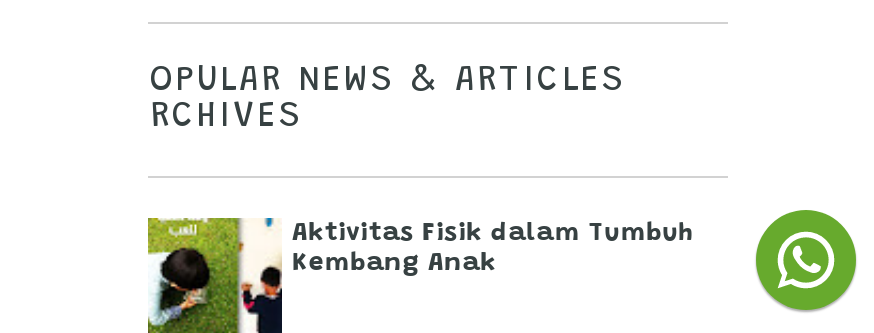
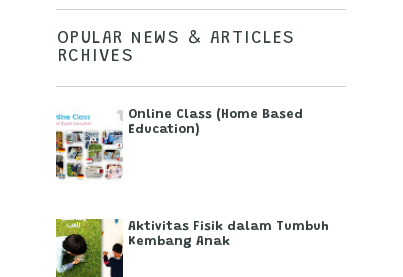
none -> [55,108,303,180] [image] | Online Class (Home Based | Education)
[754,208,858,312] [image] -> none

